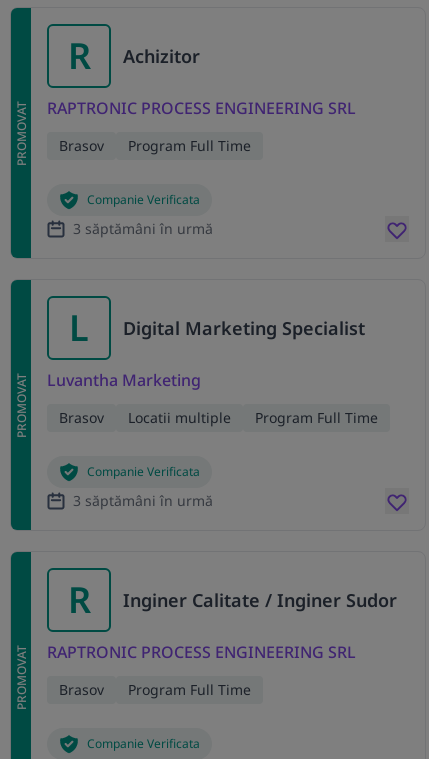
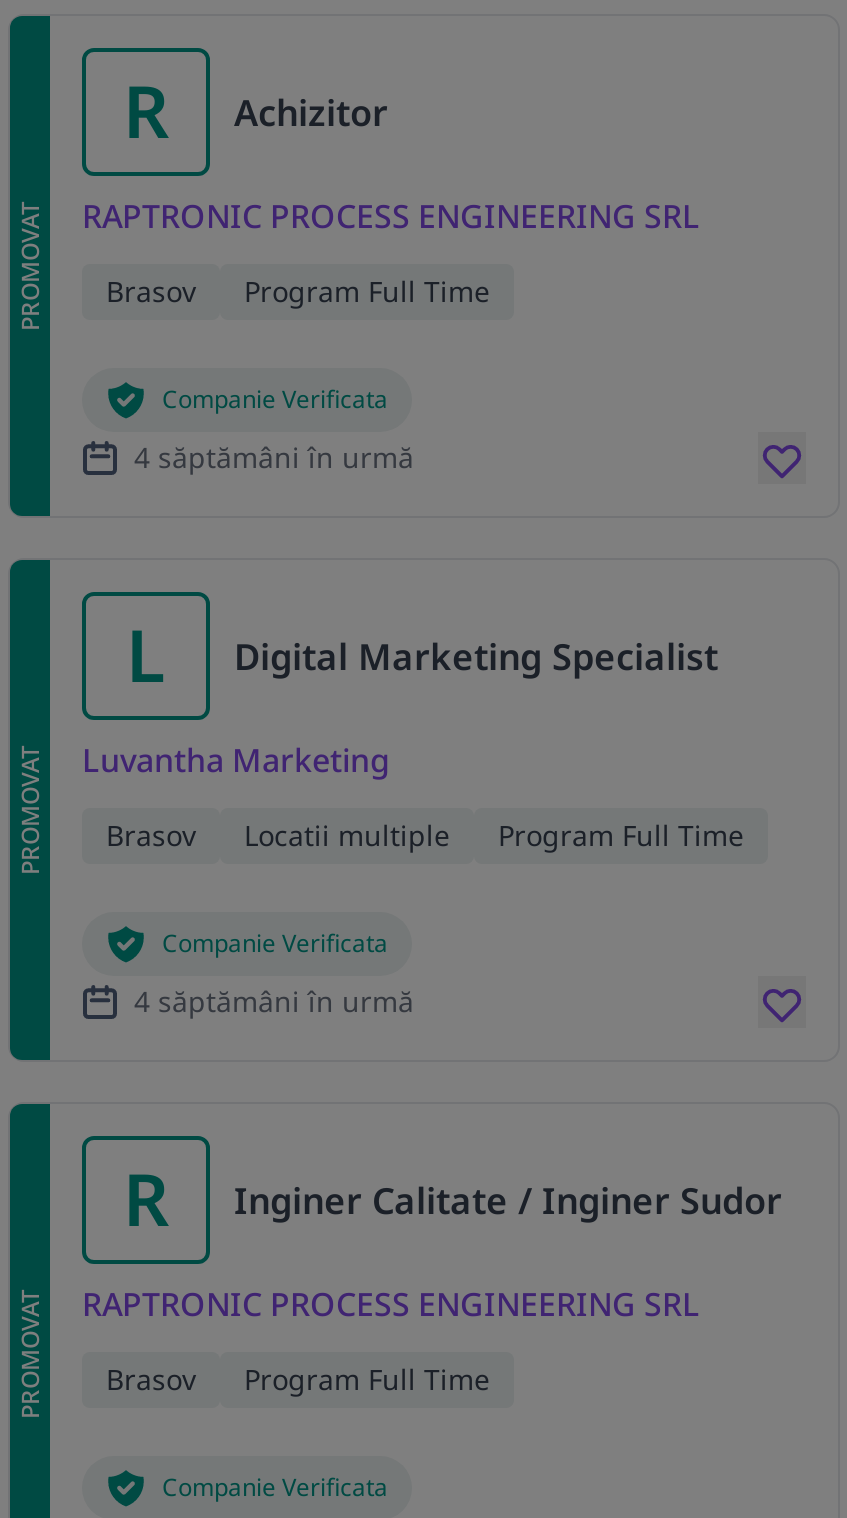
[73,219,213,238] 3 săptămâni în urmă -> [134,439,414,477] 4 săptămâni în urmă
[73,491,213,510] 3 săptămâni în urmă -> [134,982,414,1020] 4 săptămâni în urmă

